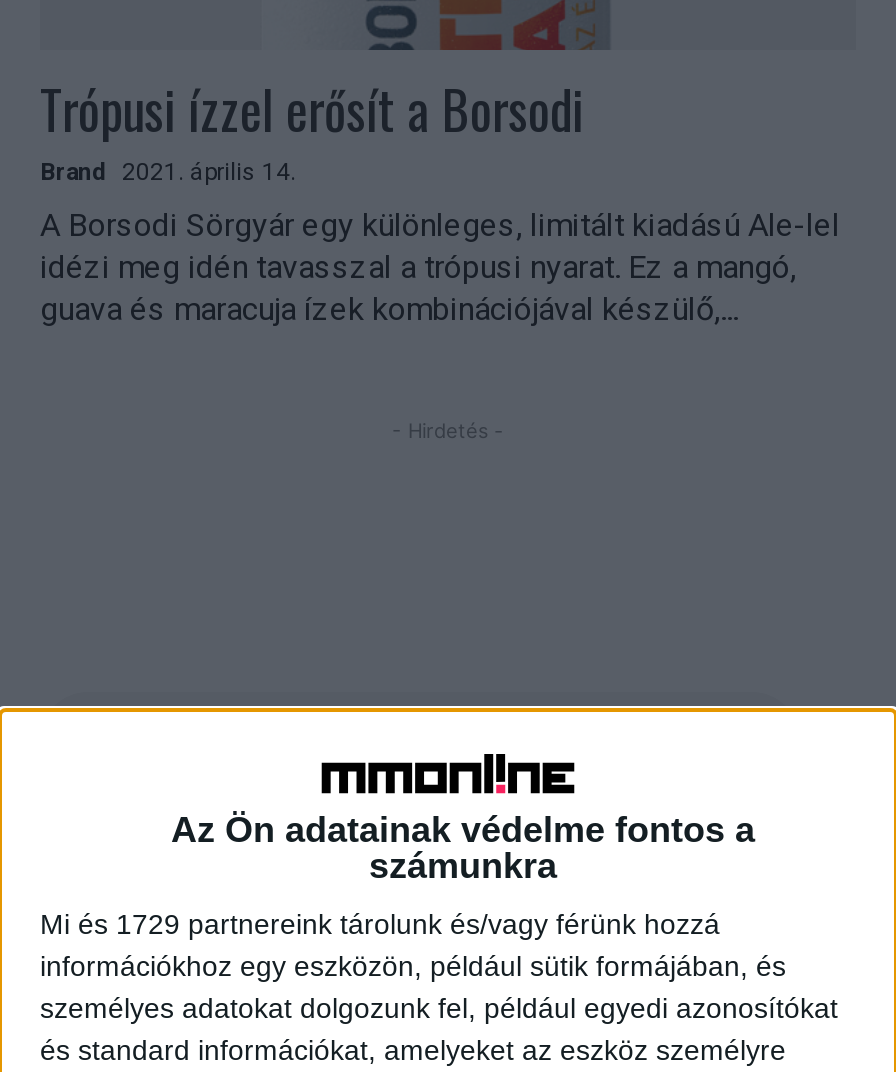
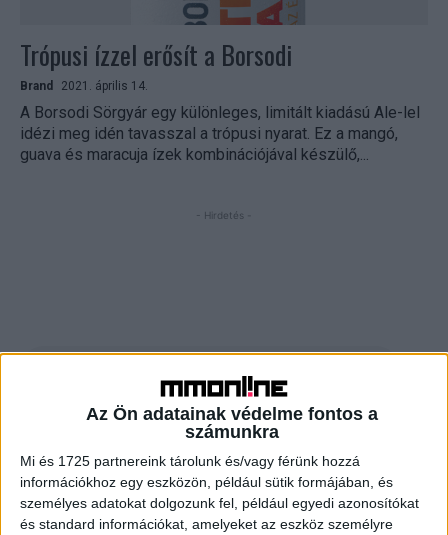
[40,908,720,940] Mi és 1729 partnereink tárolunk és/vagy férünk hozzá -> [20,453,360,469] Mi és 1725 partnereink tárolunk és/vagy férünk hozzá

